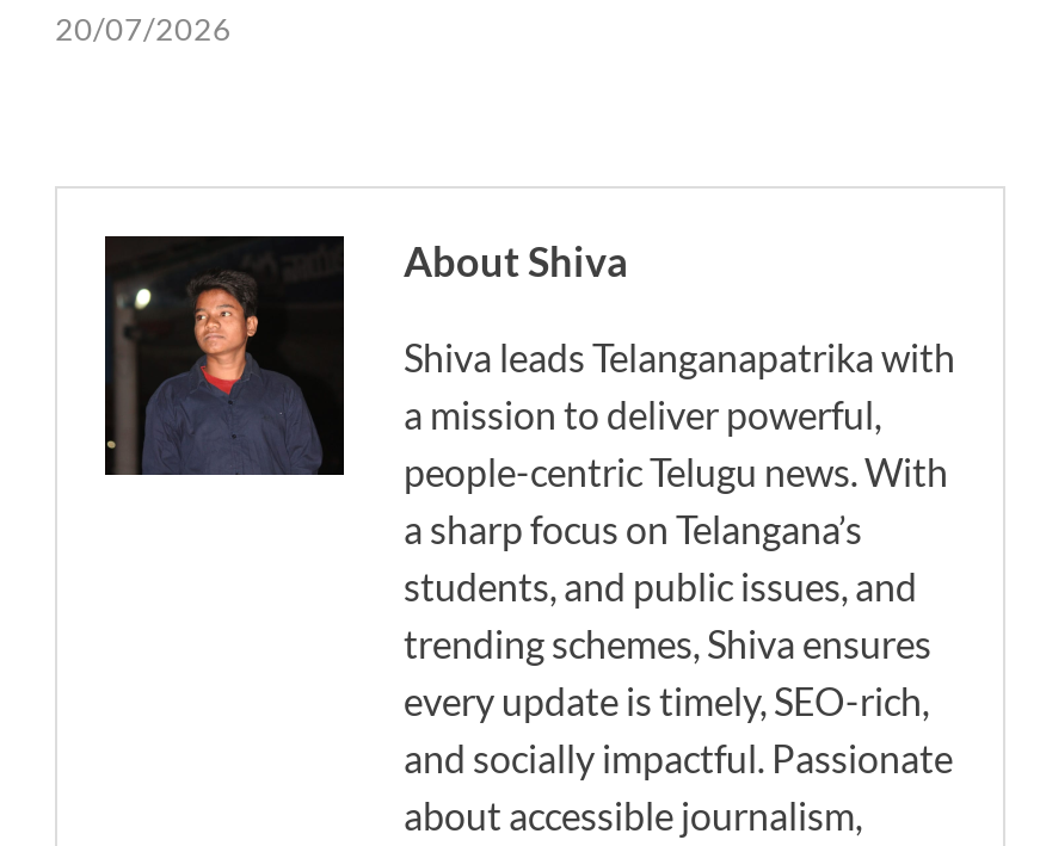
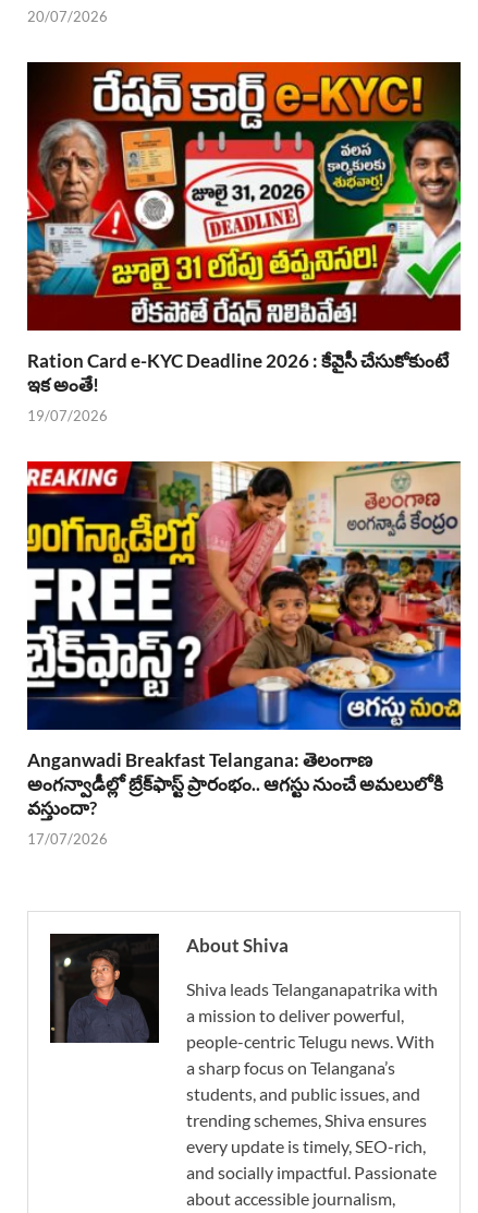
none -> [26,61,462,424] [image] | Ration Card e-KYC Deadline 2026 : కేవైసీ చేసుకోకుంటే | ఇక అంతే! | 19/07/2026
none -> [26,460,462,848] [image] | Anganwadi Breakfast Telangana: తెలంగాణ | అంగన్వాడీల్లో బ్రేక్‌ఫాస్ట్ ప్రారంభం.. ఆగస్టు నుంచే అమలులోకి | వస్తుందా? | 17/07/2026

